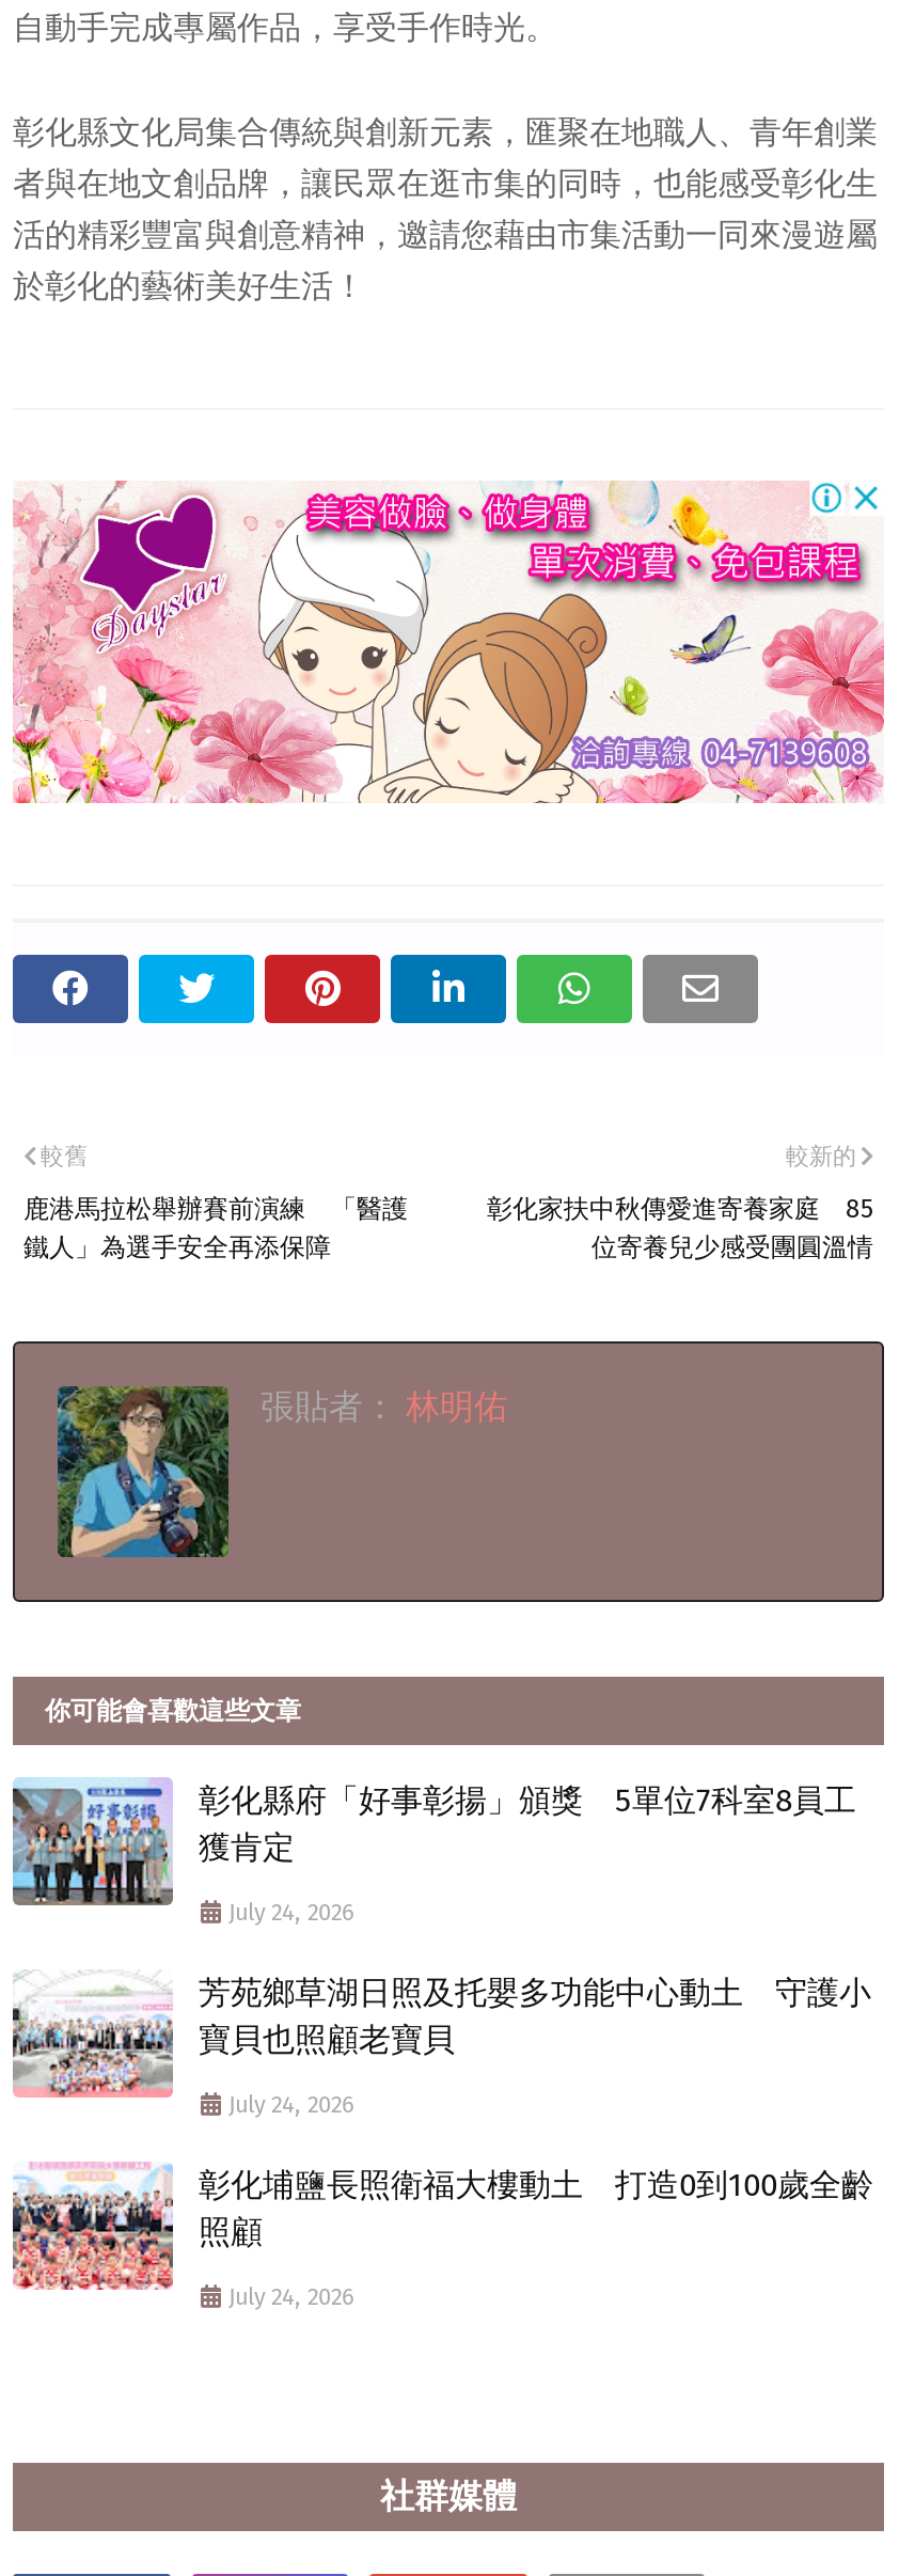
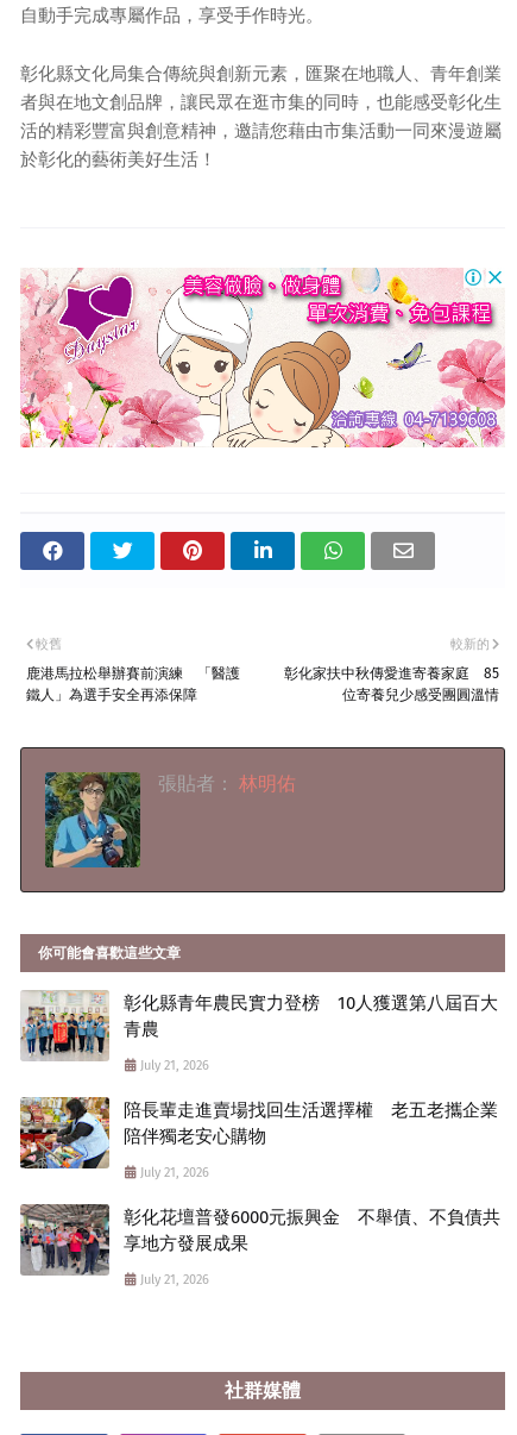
[11,1777,856,1905] [image] | 彰化縣府「好事彰揚」頒獎 5單位7科室8員工 | 獲肯定 -> [20,990,498,1060] [image] | 彰化縣青年農民實力登榜 10人獲選第八屆百大 | 青農
[228,1898,354,1926] July 24, 2026 -> [140,1057,209,1073] July 21, 2026
[11,1969,871,2100] [image] | 芳苑鄉草湖日照及托嬰多功能中心動土 守護小 | 寶貝也照顧老寶貝 -> [19,1096,498,1170] [image] | 陪長輩走進賣場找回生活選擇權 老五老攜企業 | 陪伴獨老安心購物
[228,2090,354,2118] July 24, 2026 -> [140,1164,209,1180] July 21, 2026
[11,2162,873,2290] [image] | 彰化埔鹽長照衛福大樓動土 打造0到100歲全齡 | 照顧 -> [19,1203,500,1276] [image] | 彰化花壇普發6000元振興金 不舉債、不負債共 | 享地方發展成果
[228,2282,354,2310] July 24, 2026 -> [140,1271,209,1287] July 21, 2026

